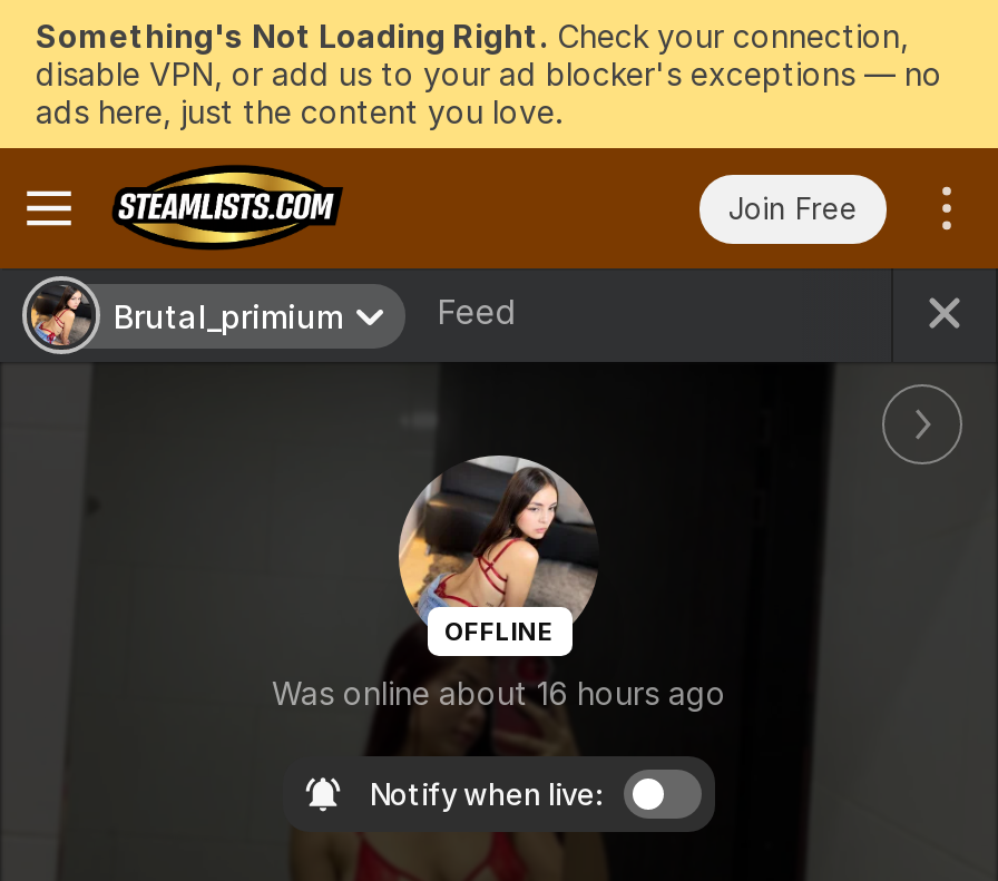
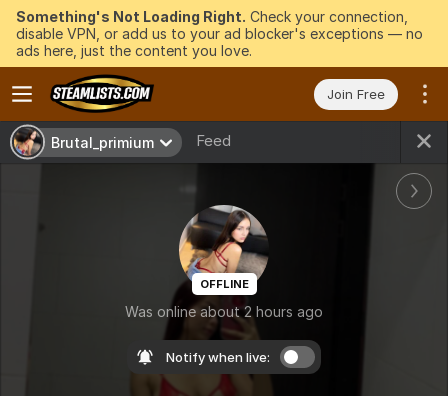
[272,673,726,711] Was online about 16 hours ago -> [125,302,323,319] Was online about 2 hours ago

